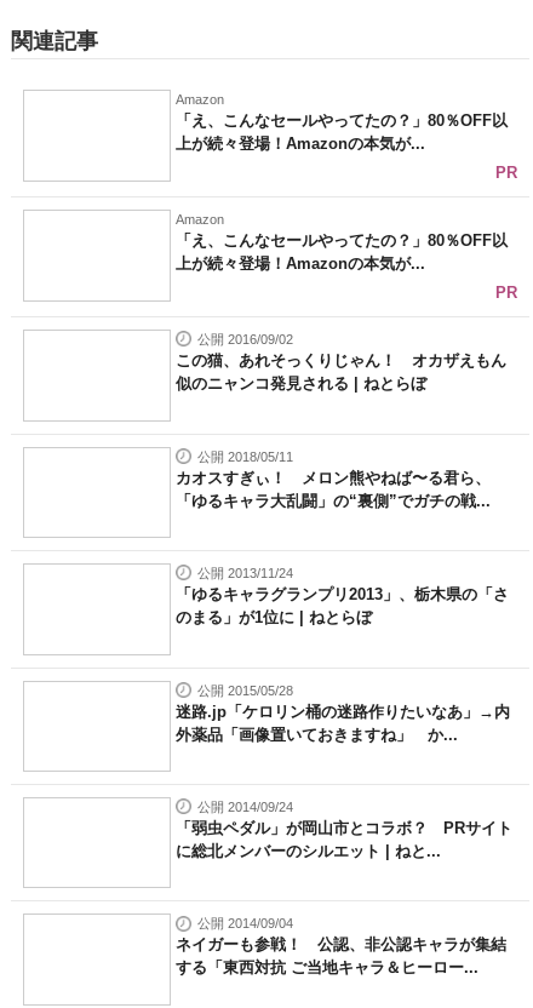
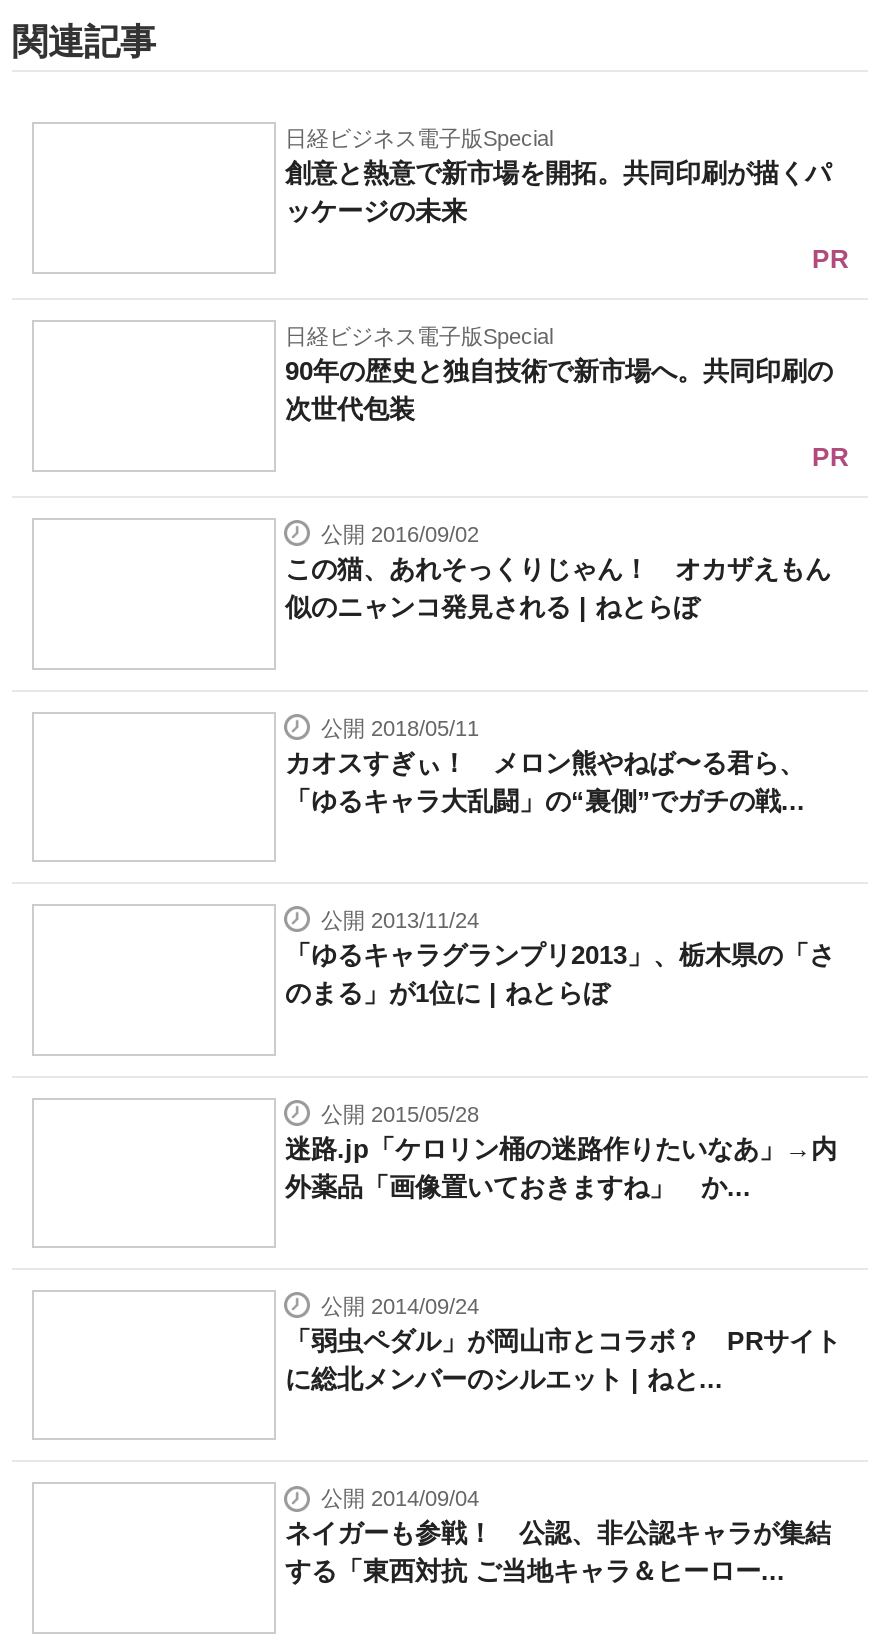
[176,92,508,153] Amazon | 「え、こんなセールやってたの？」80％OFF以 | 上が続々登場！Amazonの本気が... -> [285,127,831,227] 日経ビジネス電子版Special | 創意と熱意で新市場を開拓。共同印刷が描くパ | ッケージの未来
[176,212,508,273] Amazon | 「え、こんなセールやってたの？」80％OFF以 | 上が続々登場！Amazonの本気が... -> [285,325,833,425] 日経ビジネス電子版Special | 90年の歴史と独自技術で新市場へ。共同印刷の | 次世代包装

